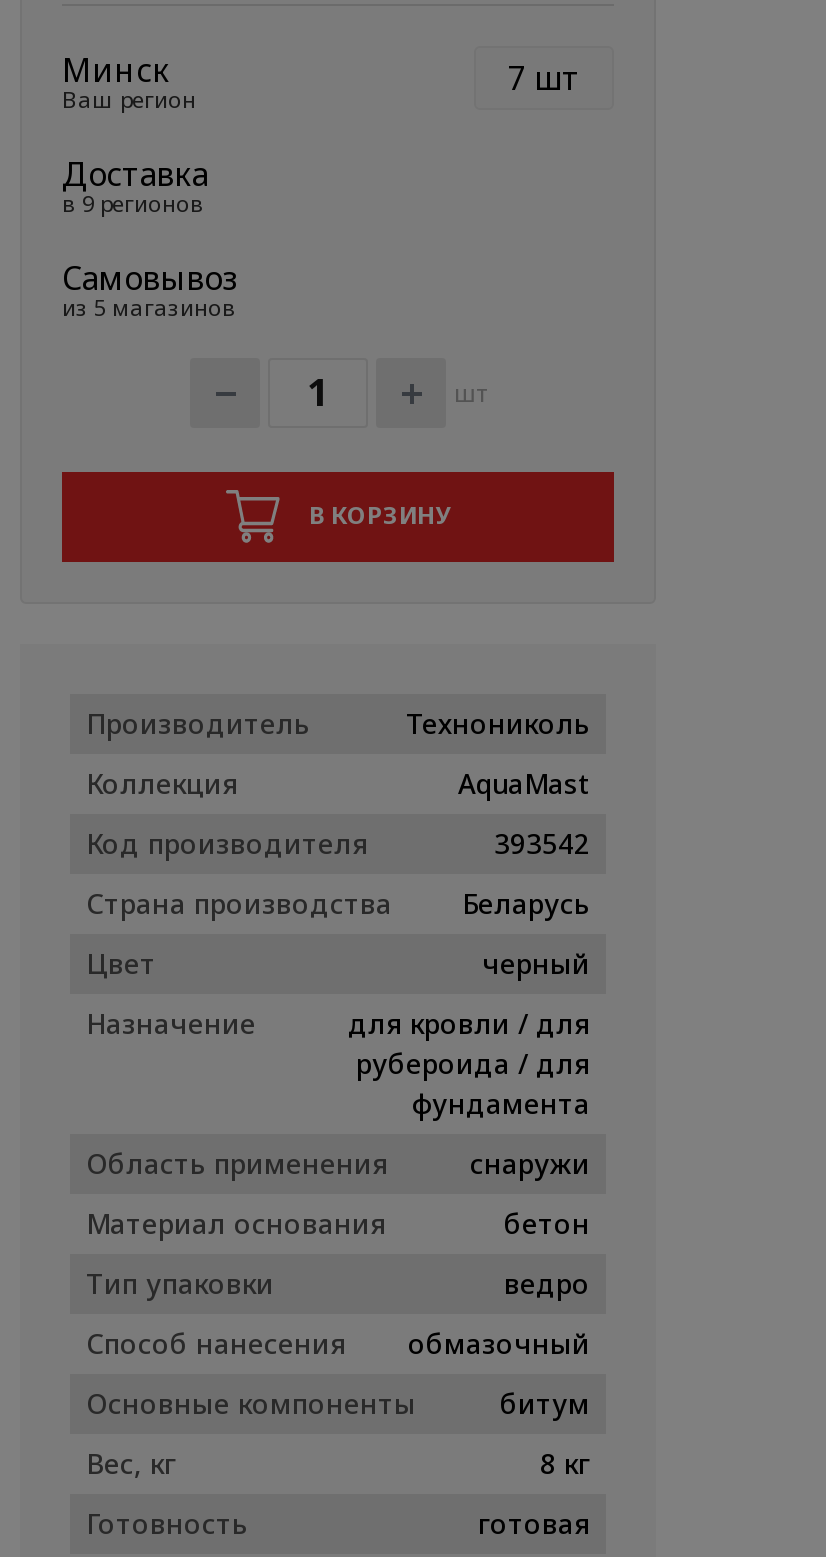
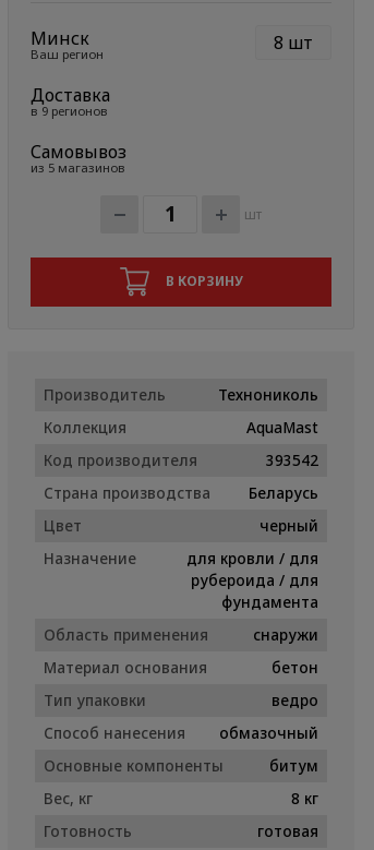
[508,56,580,100] 7 шт -> [274,31,313,55] 8 шт

